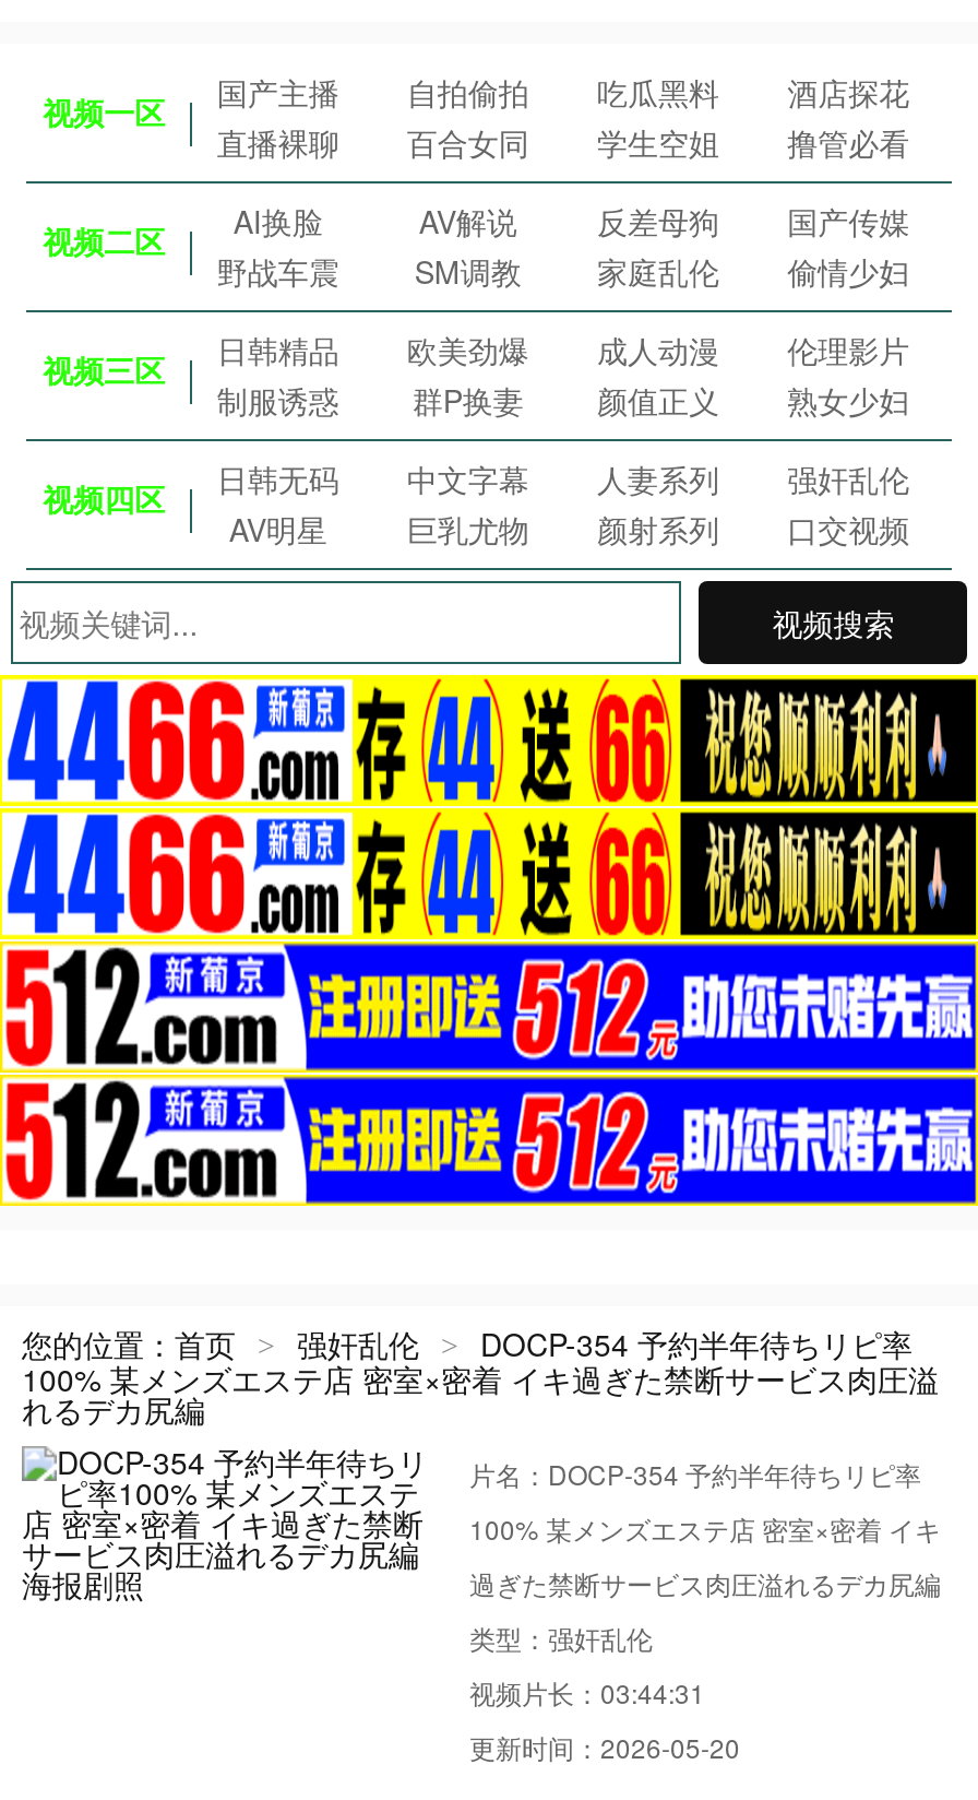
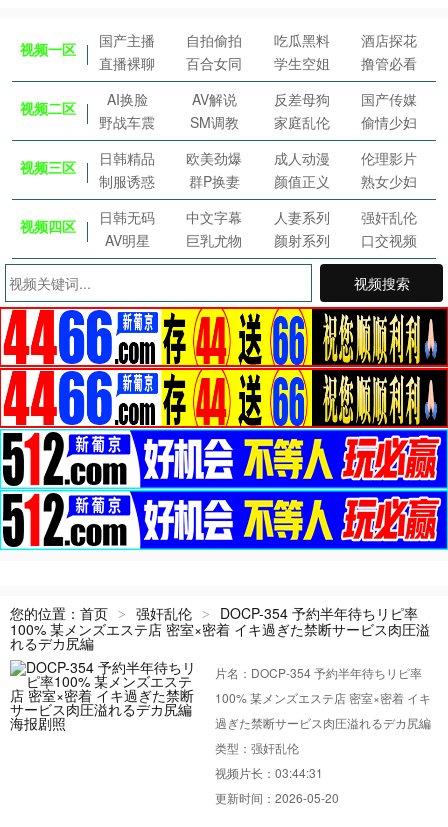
[7,673,971,1208] [image] -> [3,306,445,551] [image]

